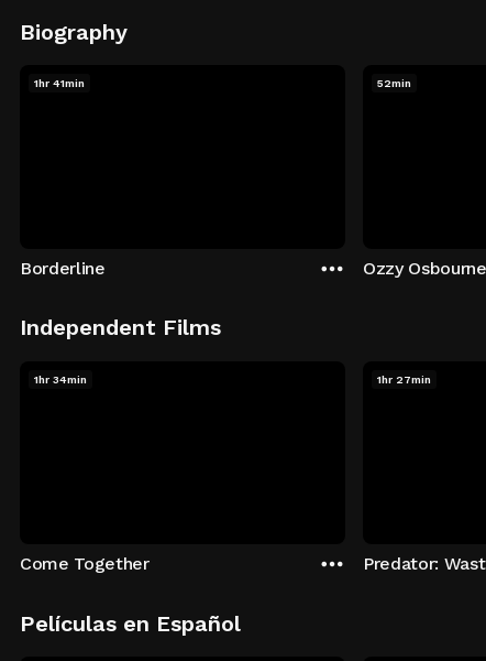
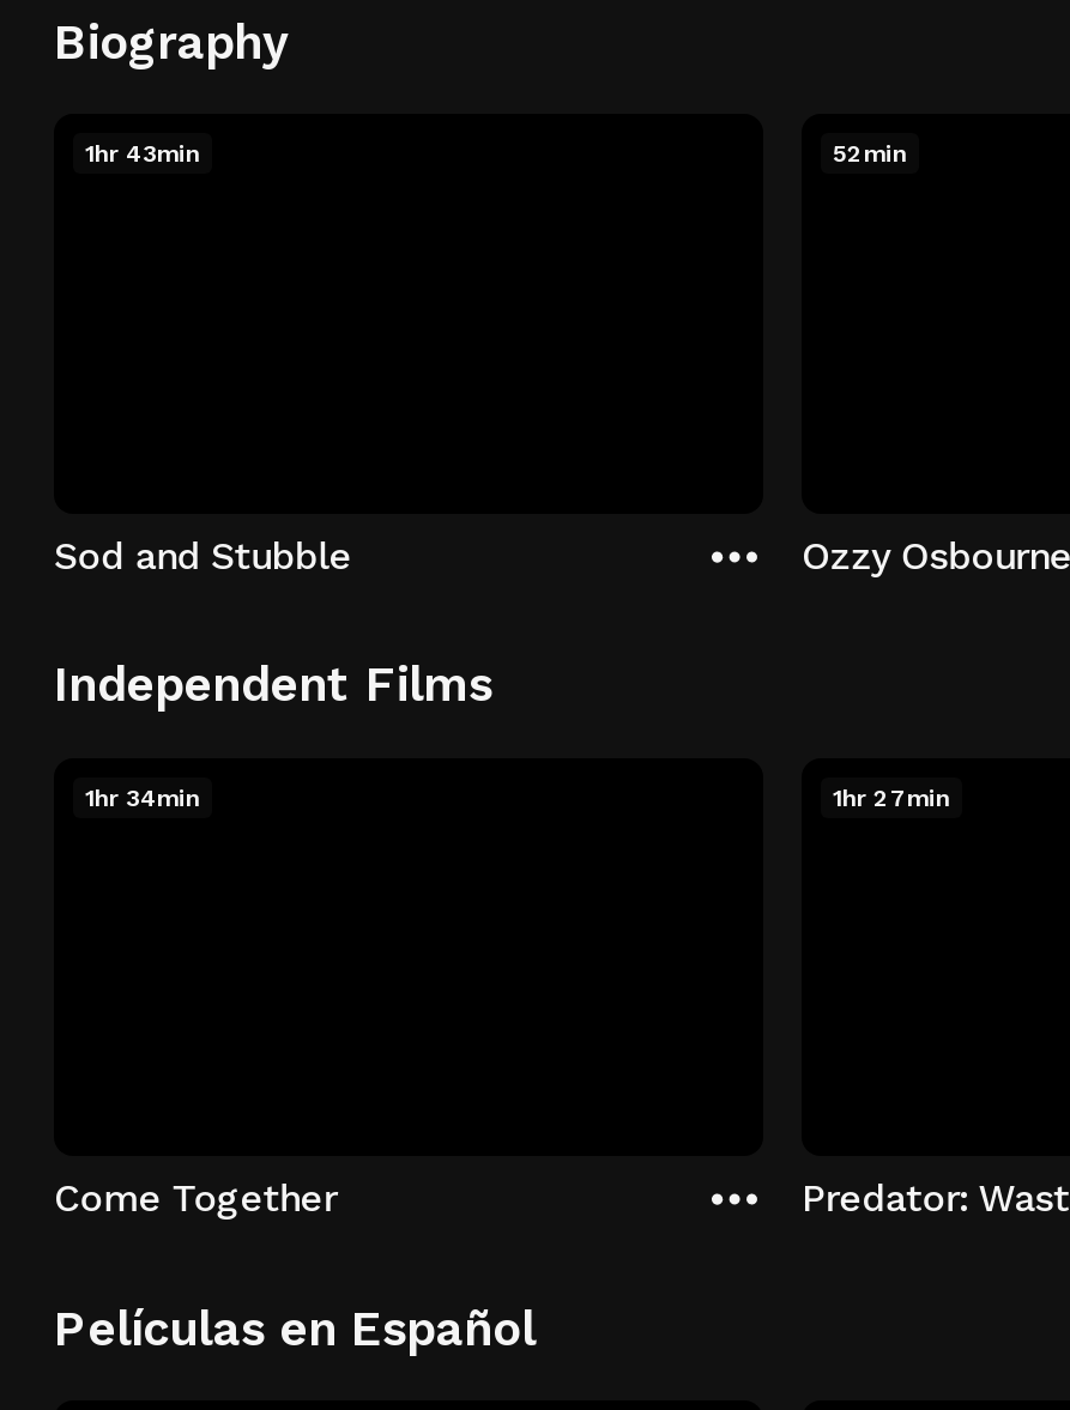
[34,77,85,89] 1hr 41min -> [85,140,200,167] 1hr 43min
[20,257,105,278] Borderline -> [54,532,352,577] Sod and Stubble

